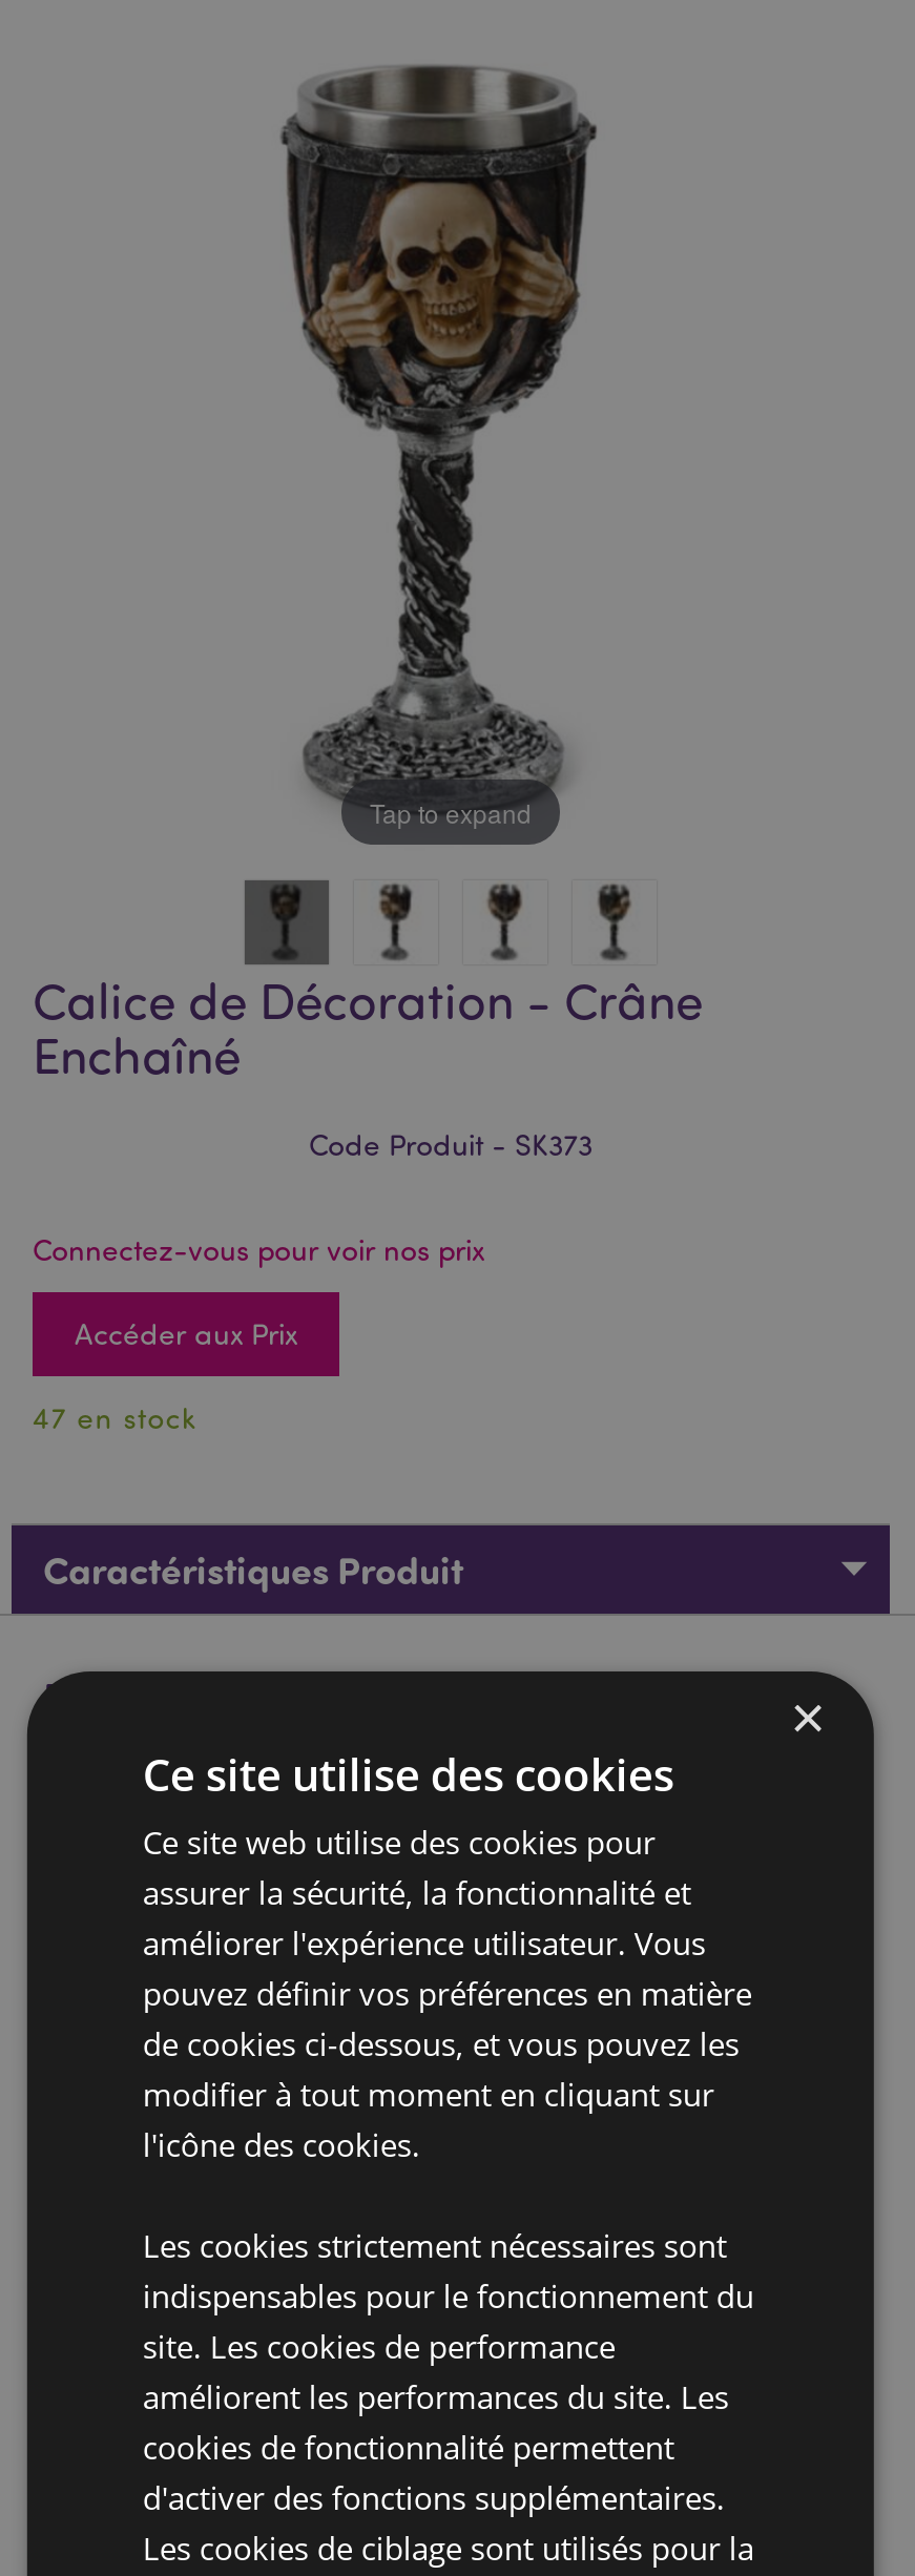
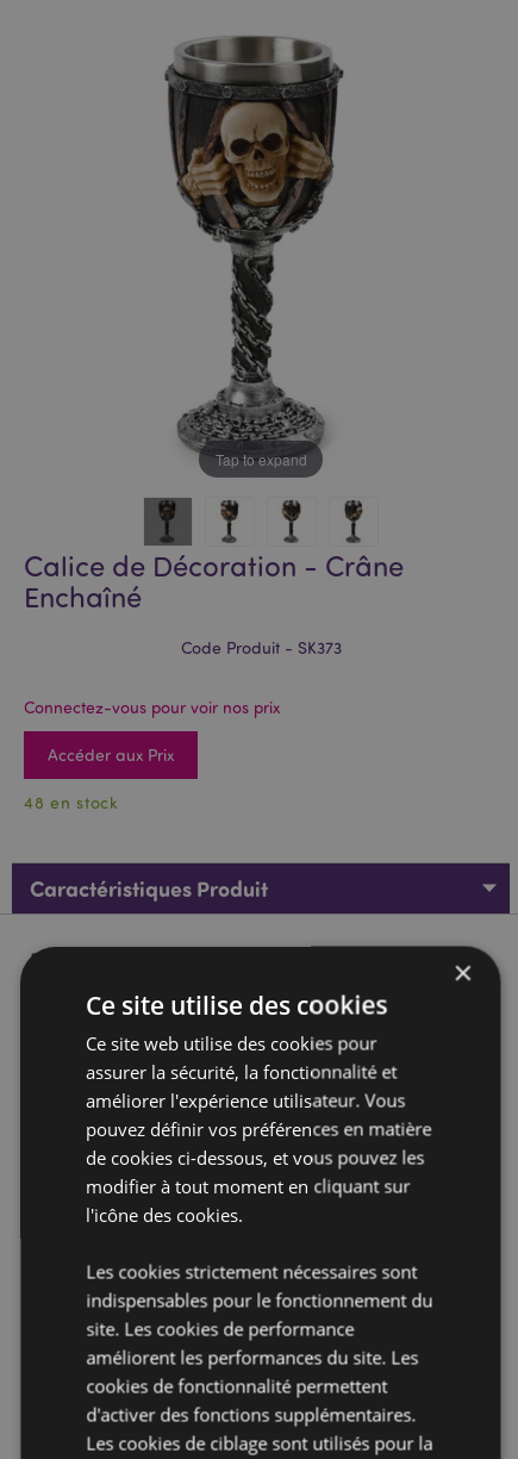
[33,1399,198,1435] 47 en stock -> [24,792,119,812] 48 en stock

